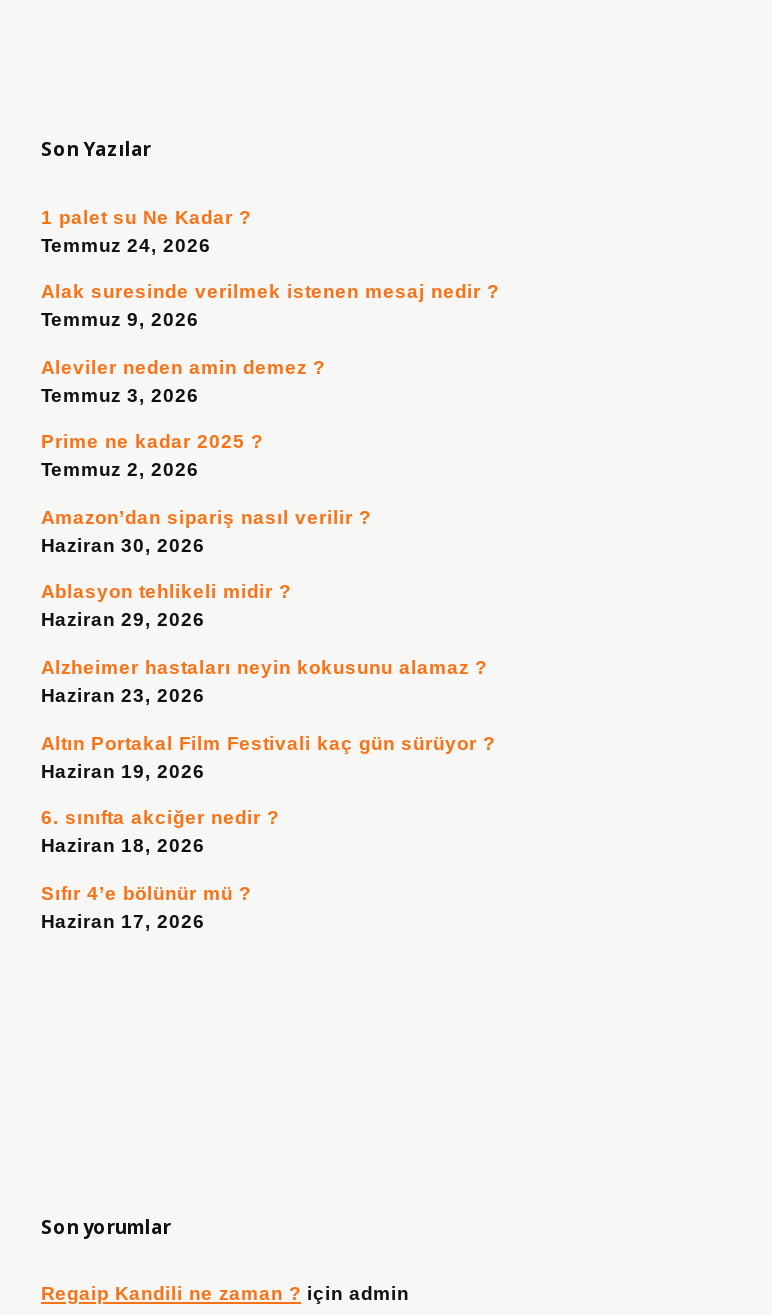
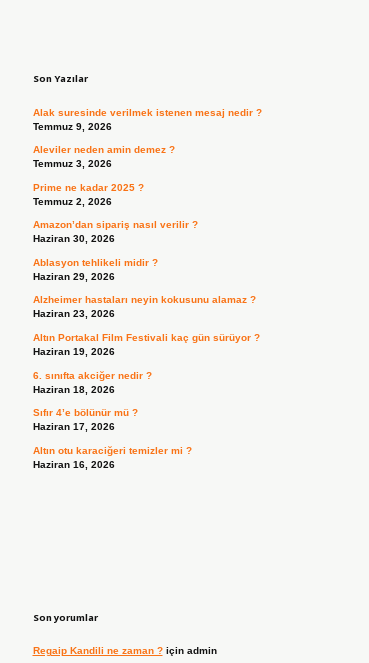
[41,205,251,255] 1 palet su Ne Kadar ? | Temmuz 24, 2026 -> none
moved [41,280,499,932] -> [32,106,261,432]: Alak suresinde verilmek istenen mesaj nedir ? | Temmuz 9, 2026 | Aleviler neden amin demez ? | ... | Sıfır 4’e bölünür mü ? | Haziran 17, 2026
none -> [32,445,191,470] Altın otu karaciğeri temizler mi ? | Haziran 16, 2026

